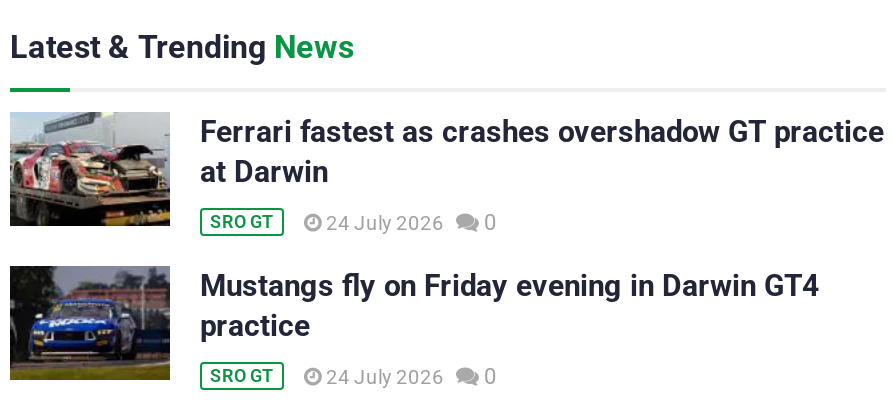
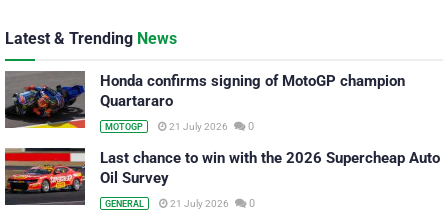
[10,112,884,228] [image] | Ferrari fastest as crashes overshadow GT practice | at Darwin -> [5,70,405,129] [image] | Honda confirms signing of MotoGP champion | Quartararo
[210,211,444,233] SRO GT | 24 July 2026 -> [105,121,228,132] MOTOGP | 21 July 2026
[8,266,820,382] [image] | Mustangs fly on Friday evening in Darwin GT4 | practice -> [4,148,440,206] [image] | Last chance to win with the 2026 Supercheap Auto | Oil Survey
[210,365,444,387] SRO GT | 24 July 2026 -> [105,198,229,209] GENERAL | 21 July 2026

